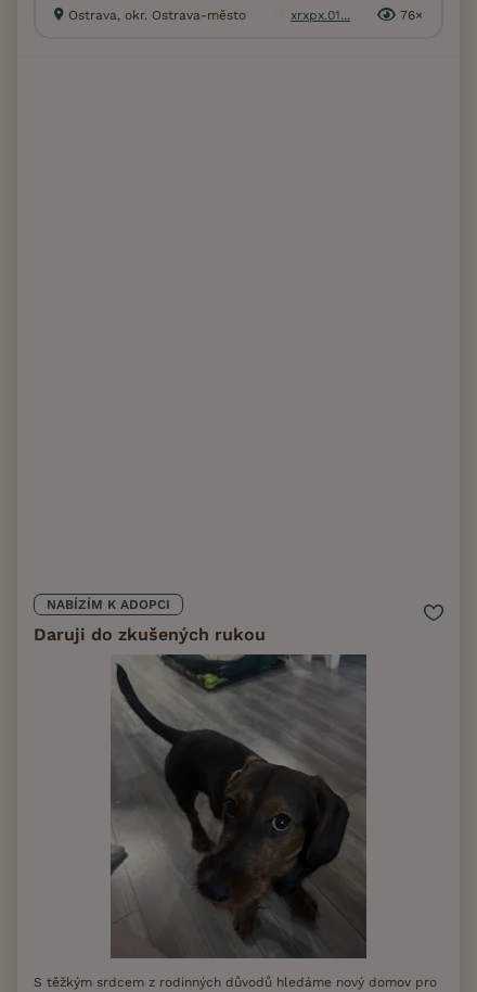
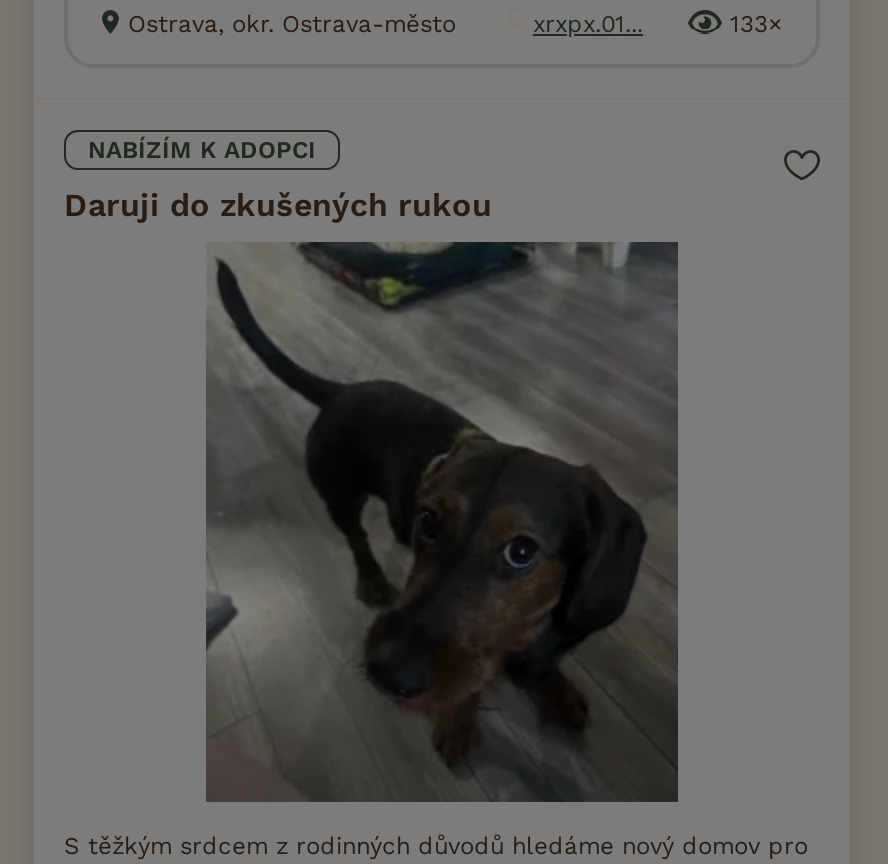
[396,8,423,23] 76× -> [722,10,782,38] 133×

